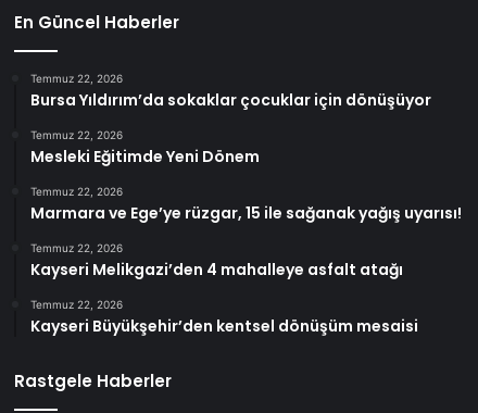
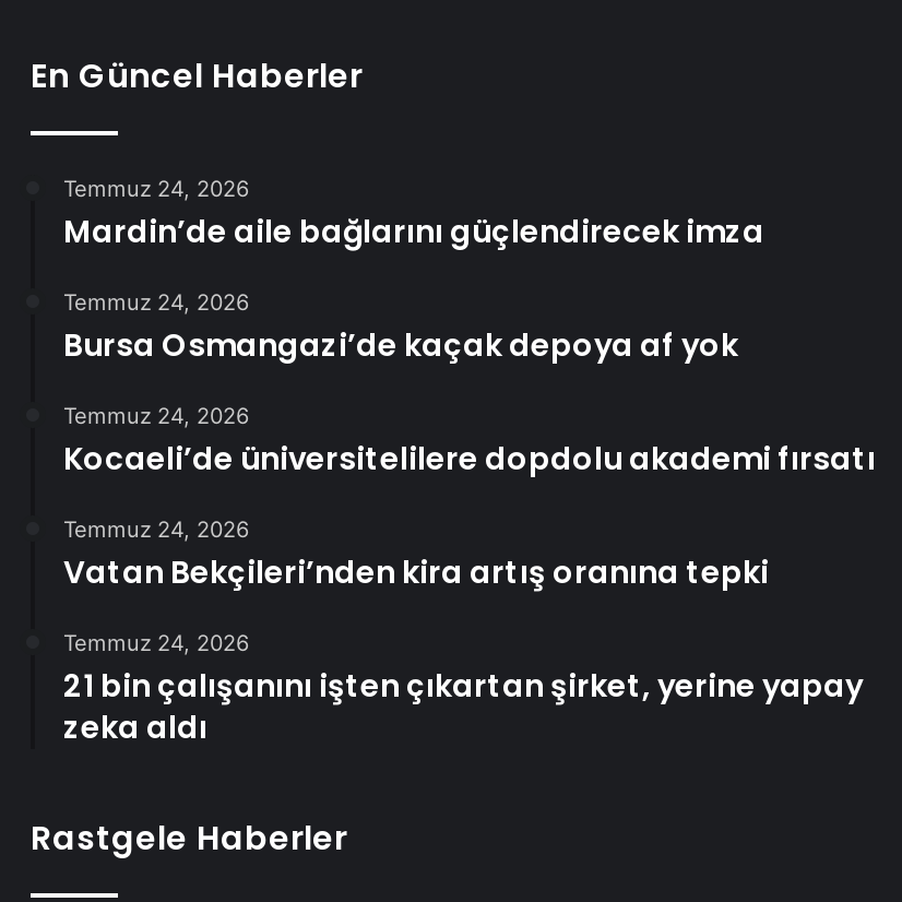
[30,72,431,111] Temmuz 22, 2026 | Bursa Yıldırım’da sokaklar çocuklar için dönüşüyor -> [63,175,764,254] Temmuz 24, 2026 | Mardin’de aile bağlarını güçlendirecek imza
[30,128,260,167] Temmuz 22, 2026 | Mesleki Eğitimde Yeni Dönem -> [63,289,738,367] Temmuz 24, 2026 | Bursa Osmangazi’de kaçak depoya af yok
[30,185,462,224] Temmuz 22, 2026 | Marmara ve Ege’ye rüzgar, 15 ile sağanak yağış uyarısı! -> [63,402,876,481] Temmuz 24, 2026 | Kocaeli’de üniversitelilere dopdolu akademi fırsatı
[30,241,403,281] Temmuz 22, 2026 | Kayseri Melikgazi’den 4 mahalleye asfalt atağı -> [63,516,769,594] Temmuz 24, 2026 | Vatan Bekçileri’nden kira artış oranına tepki
[30,298,418,337] Temmuz 22, 2026 | Kayseri Büyükşehir’den kentsel dönüşüm mesaisi -> [63,629,863,749] Temmuz 24, 2026 | 21 bin çalışanını işten çıkartan şirket, yerine yapay | zeka aldı

